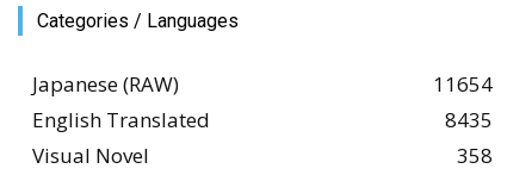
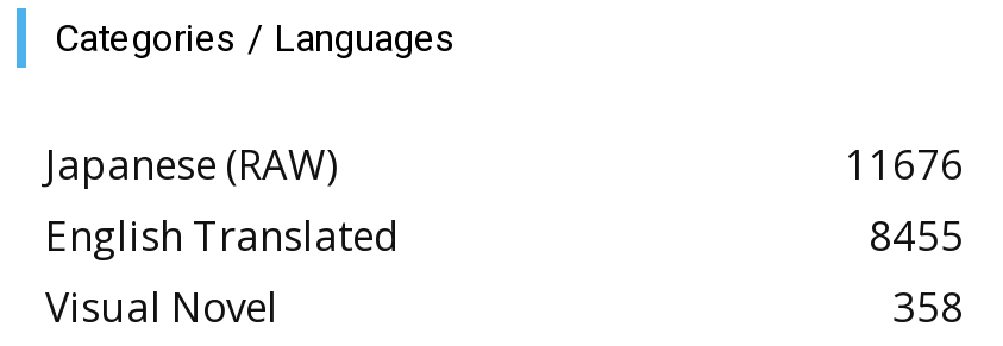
[433,71,493,98] 11654 -> [845,137,964,192] 11676
[445,106,493,134] 8435 -> [869,209,964,263] 8455

